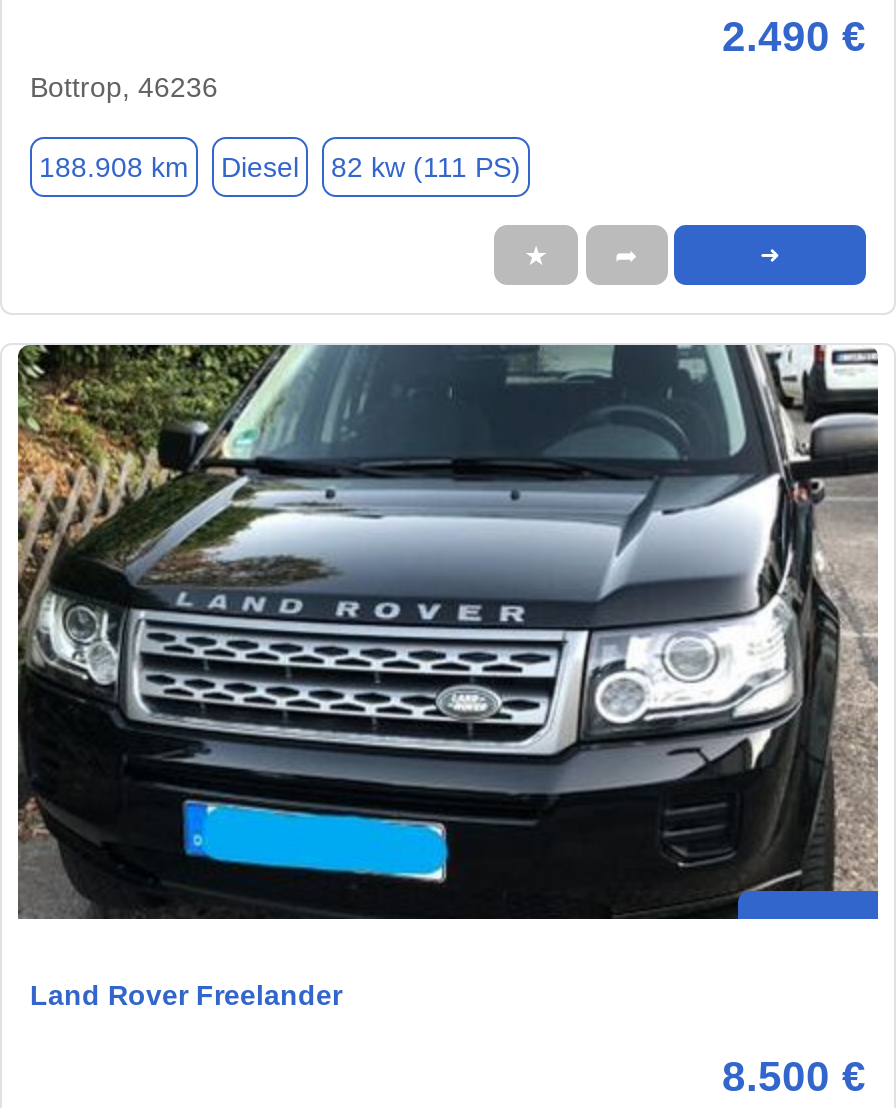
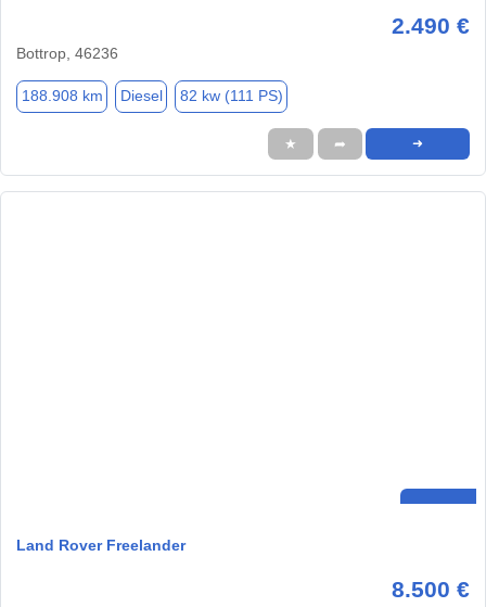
[16,342,880,922] [image] -> none

